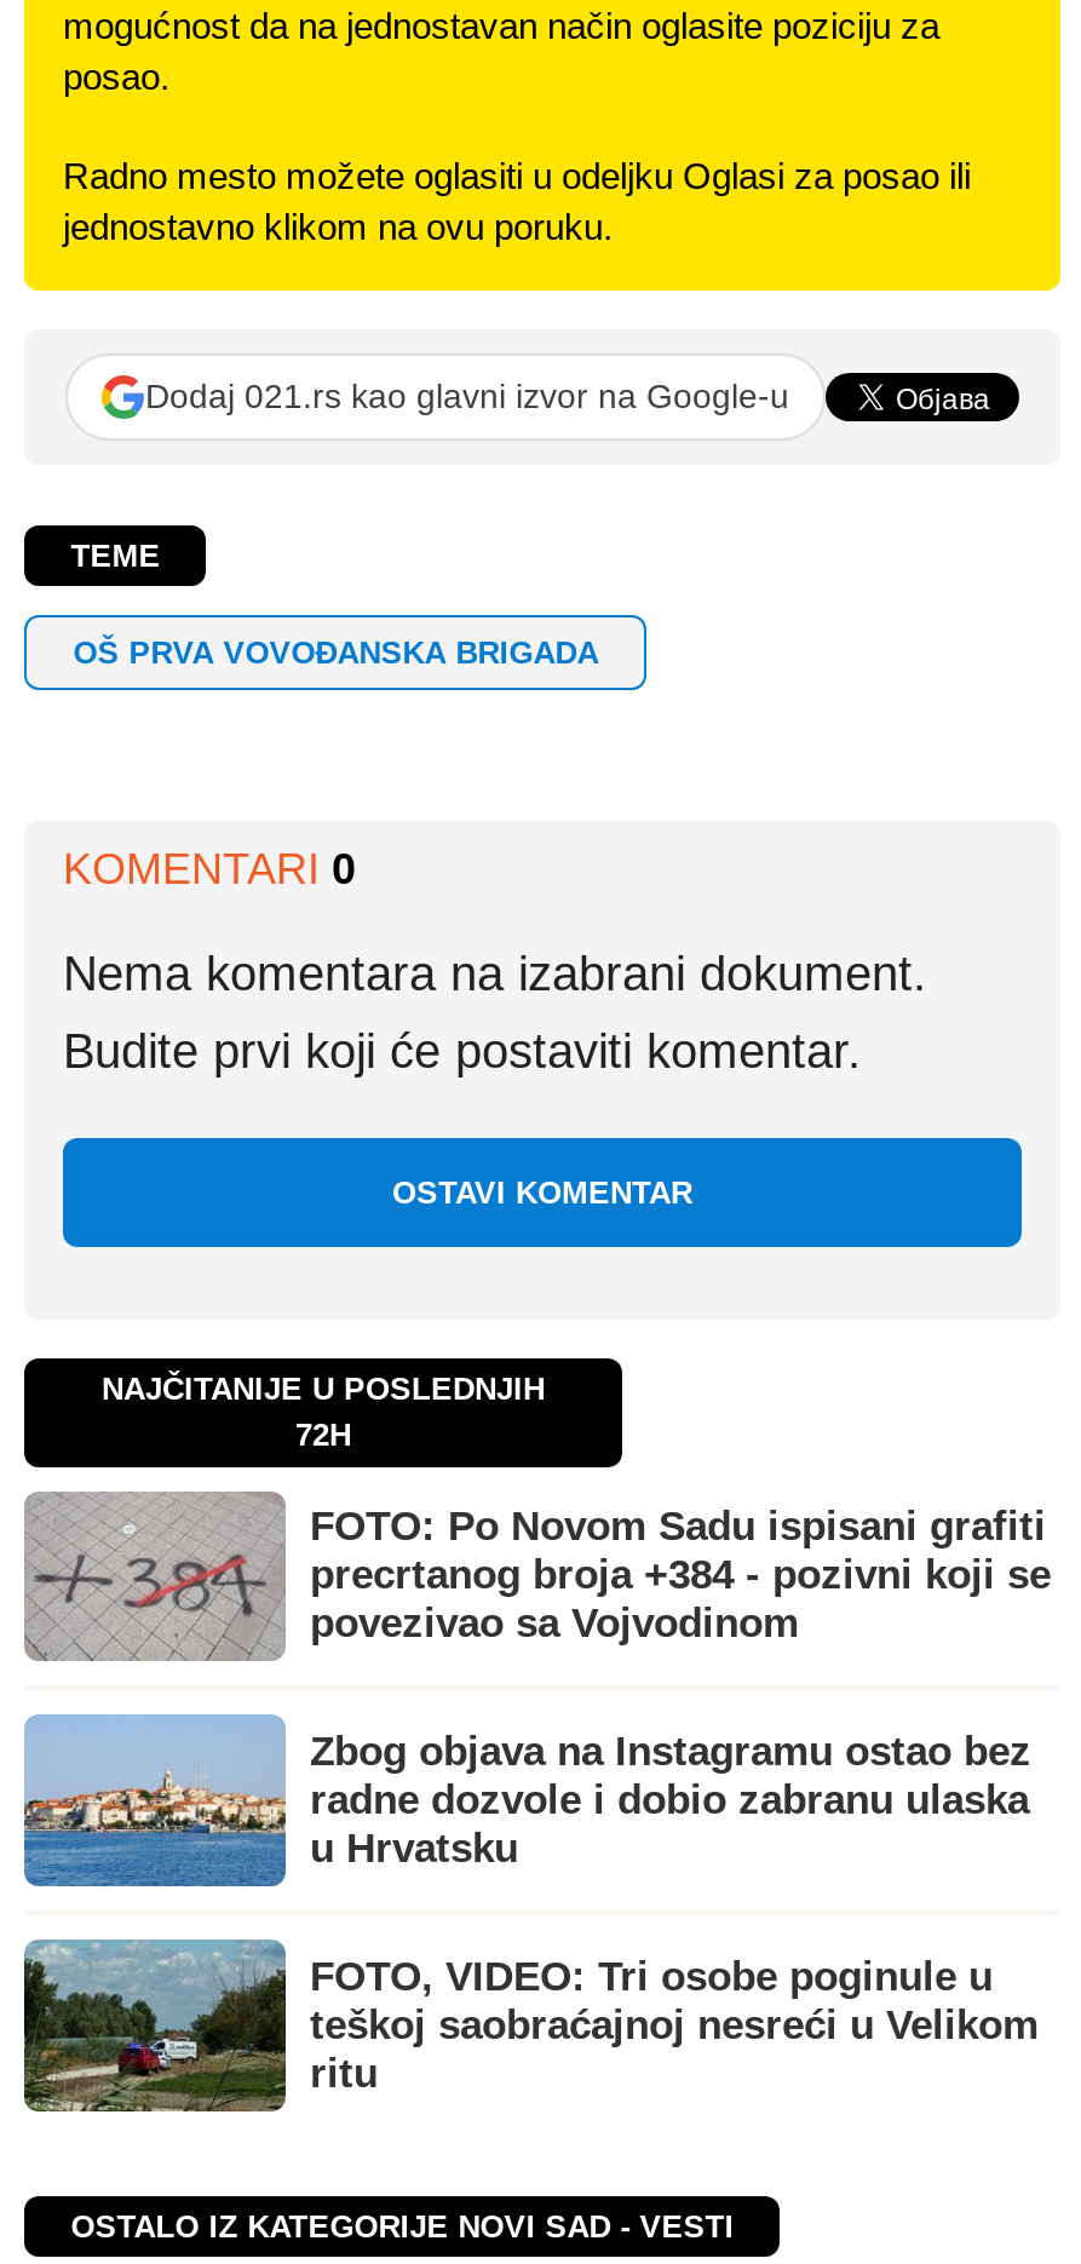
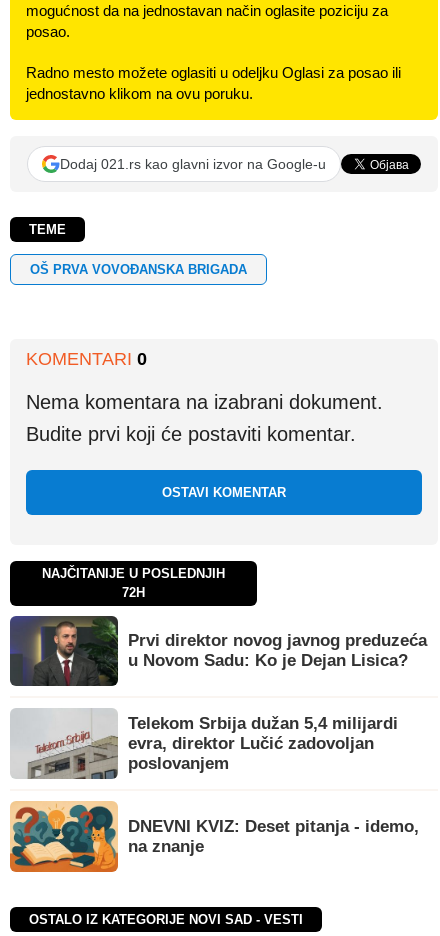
[27,1494,1051,1659] [image] | FOTO: Po Novom Sadu ispisani grafiti | precrtanog broja +384 - pozivni koji se | povezivao sa Vojvodinom -> [10,616,427,686] [image] | Prvi direktor novog javnog preduzeća | u Novom Sadu: Ko je Dejan Lisica?
[24,1714,1031,1889] [image] | Zbog objava na Instagramu ostao bez | radne dozvole i dobio zabranu ulaska | u Hrvatsku -> [11,709,398,780] [image] | Telekom Srbija dužan 5,4 milijardi | evra, direktor Lučić zadovoljan | poslovanjem
[22,1937,1039,2114] [image] | FOTO, VIDEO: Tri osobe poginule u | teškoj saobraćajnoj nesreći u Velikom | ritu -> [9,801,419,873] [image] | DNEVNI KVIZ: Deset pitanja - idemo, | na znanje

